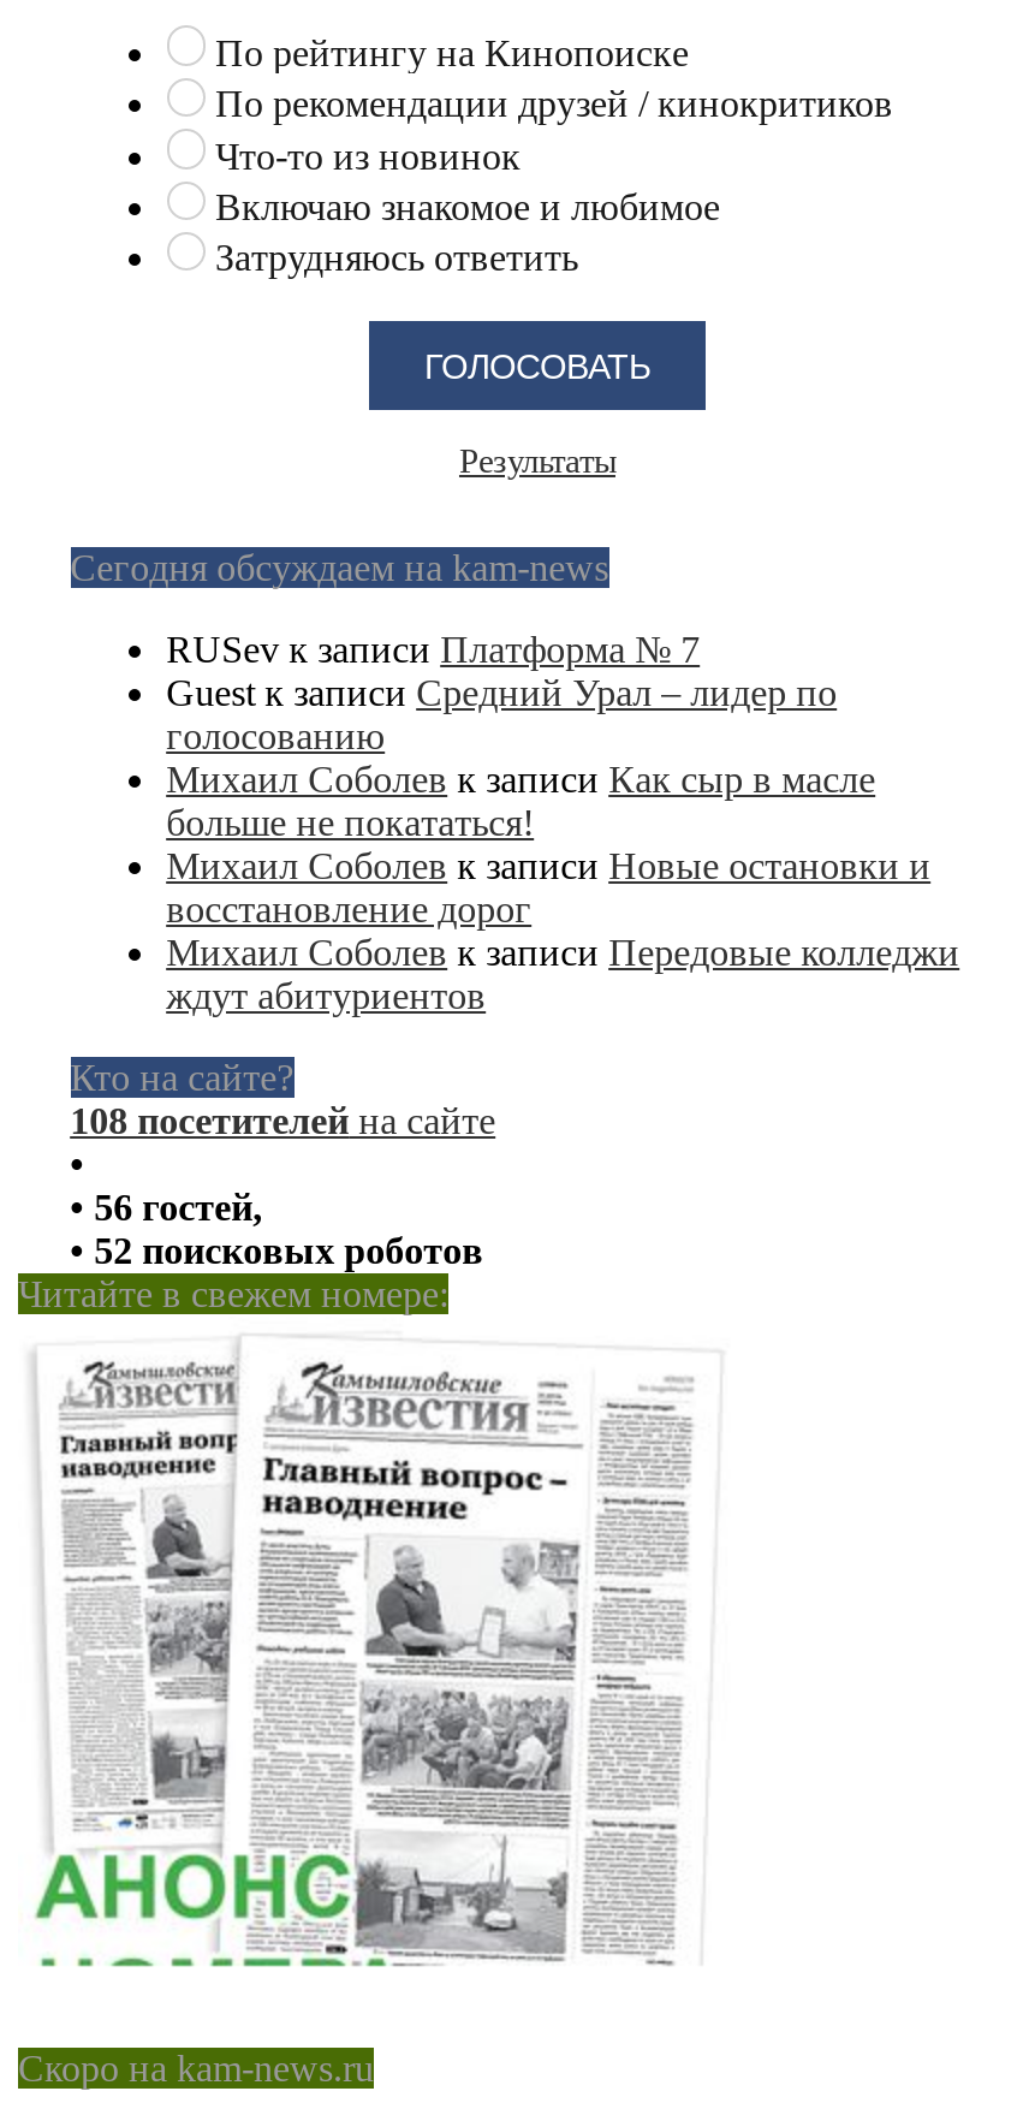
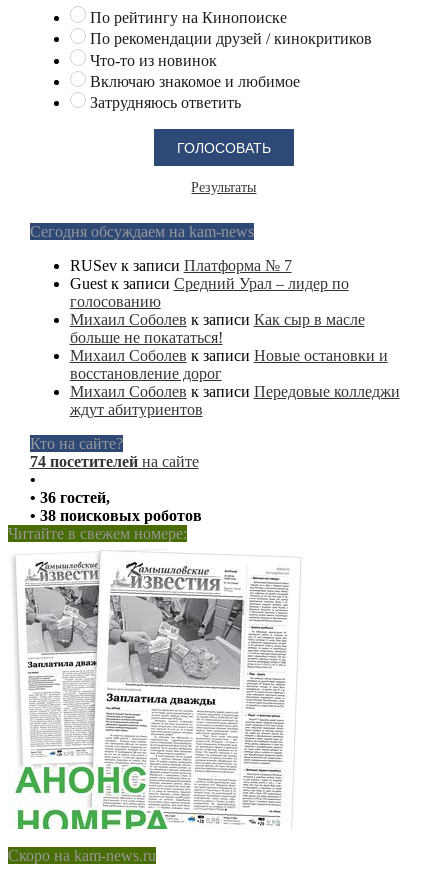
[70,1101,496,1142] 108 посетителей на сайте -> [30,453,199,470] 74 посетителей на сайте
[70,1187,262,1228] • 56 гостей, -> [30,489,110,506] • 36 гостей,
[70,1231,483,1272] • 52 поисковых роботов -> [30,507,202,524] • 38 поисковых роботов
[42,1401,689,2004] [image] -> [17,576,287,830] [image]

